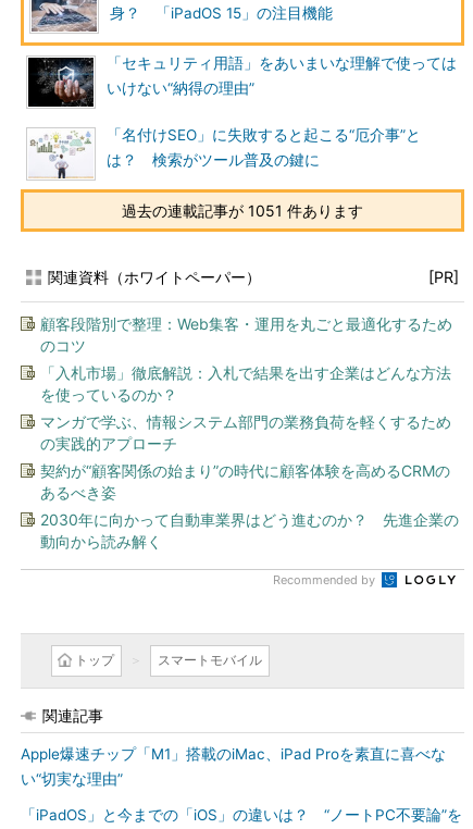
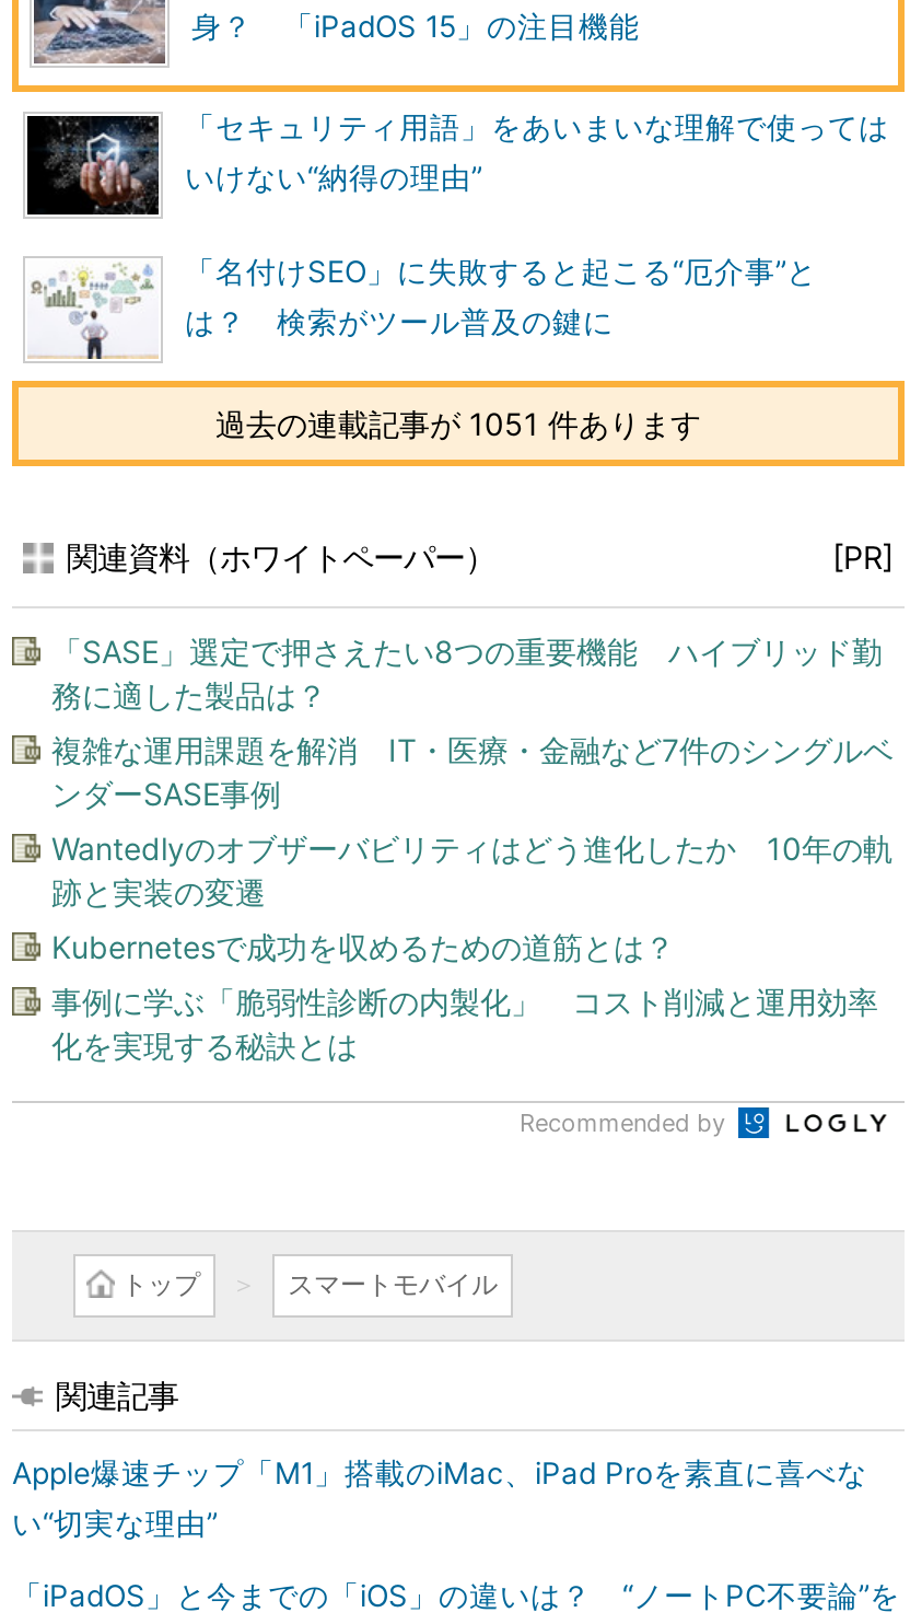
[40,314,452,355] 顧客段階別で整理：Web集客・運用を丸ごと最適化するため | のコツ -> [51,633,883,714] 「SASE」選定で押さえたい8つの重要機能 ハイブリッド勤 | 務に適した製品は？
[40,363,451,404] 「入札市場」徹底解説：入札で結果を出す企業はどんな方法 | を使っているのか？ -> [51,731,894,812] 複雑な運用課題を解消 IT・医療・金融など7件のシングルベ | ンダーSASE事例
[40,412,451,453] マンガで学ぶ、情報システム部門の業務負荷を軽くするため | の実践的アプローチ -> [51,830,894,910] Wantedlyのオブザーバビリティはどう進化したか 10年の軌 | 跡と実装の変遷
[40,461,450,502] 契約が“顧客関係の始まり”の時代に顧客体験を高めるCRMの | あるべき姿 -> [51,928,675,965] Kubernetesで成功を収めるための道筋とは？
[40,510,459,550] 2030年に向かって自動車業界はどう進むのか？ 先進企業の | 動向から読み解く -> [51,983,878,1064] 事例に学ぶ「脆弱性診断の内製化」 コスト削減と運用効率 | 化を実現する秘訣とは

